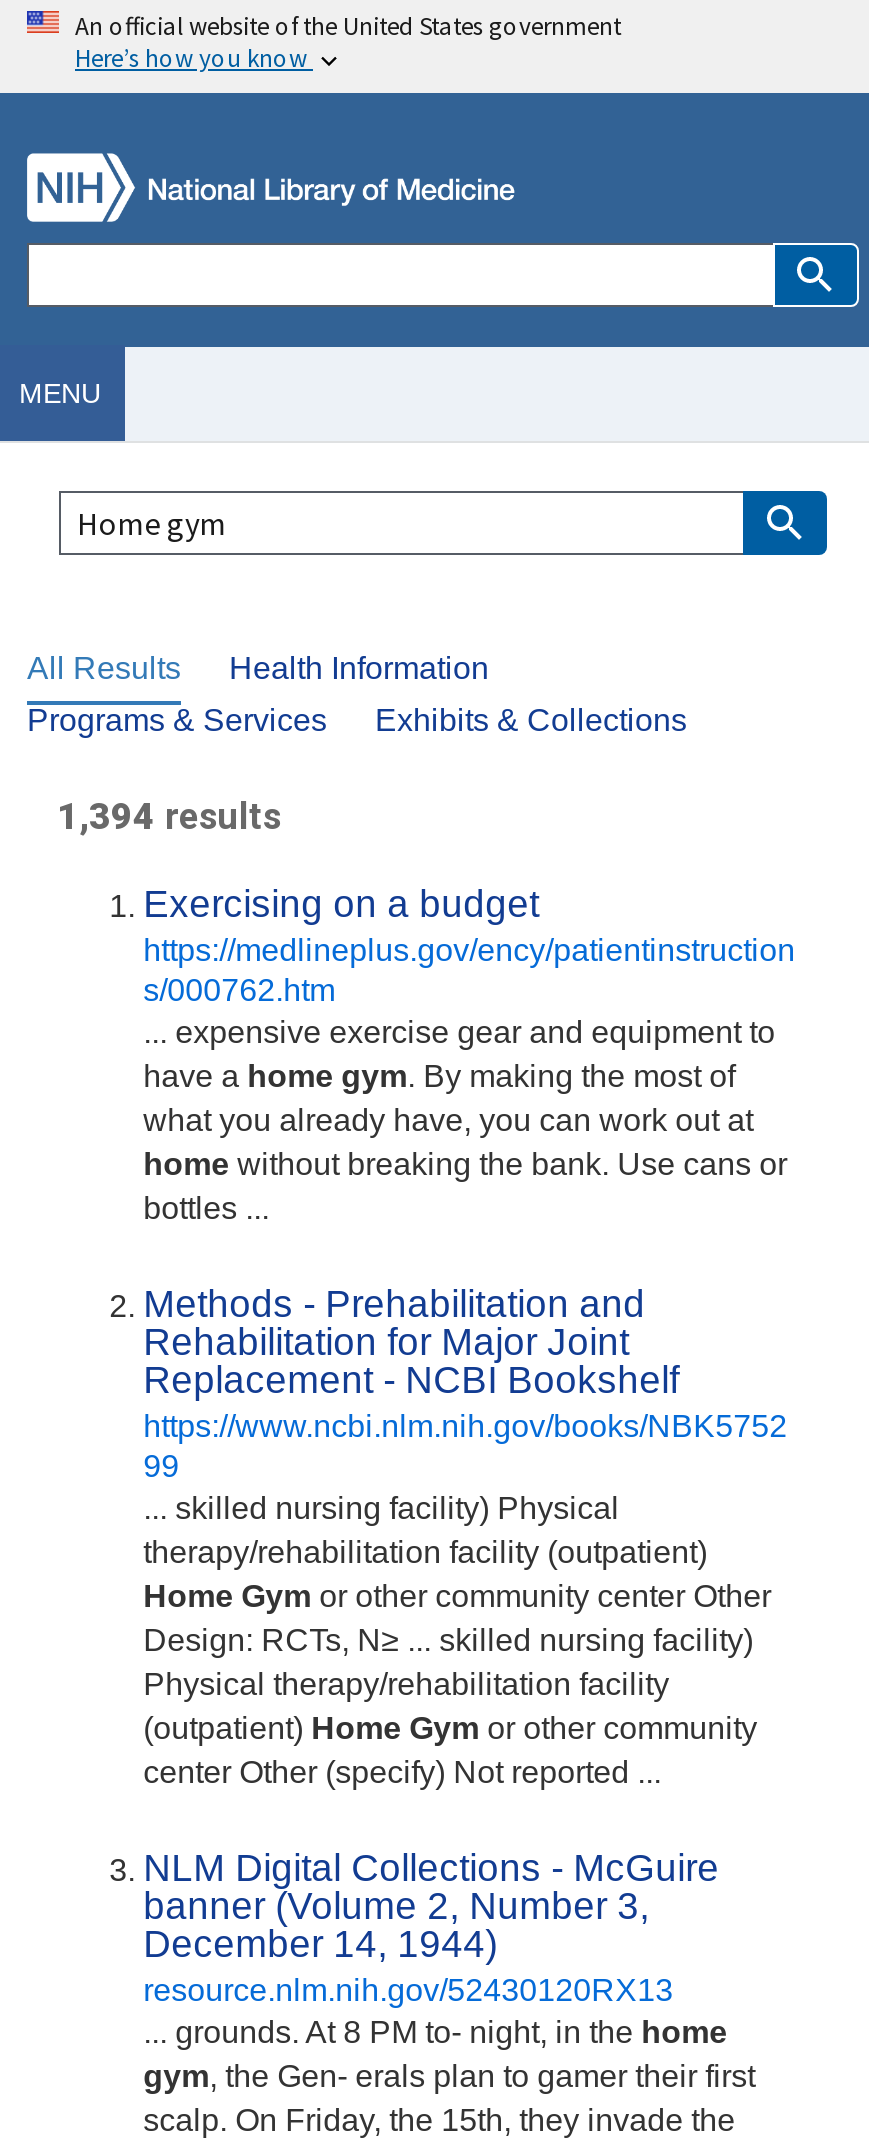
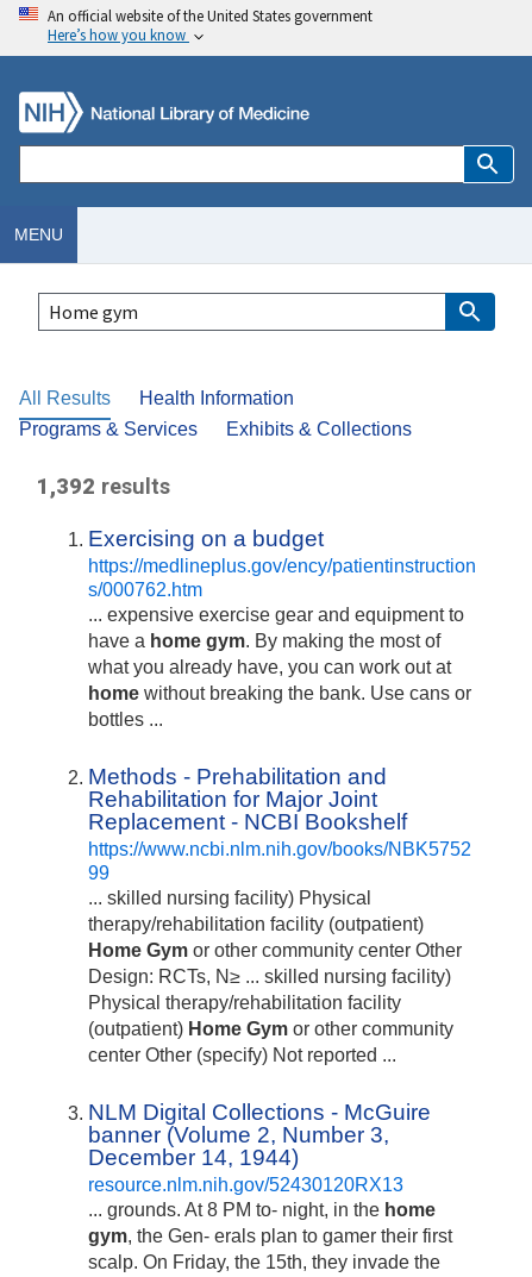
[57,795,281,837] 1,394 results -> [37,473,170,498] 1,392 results

